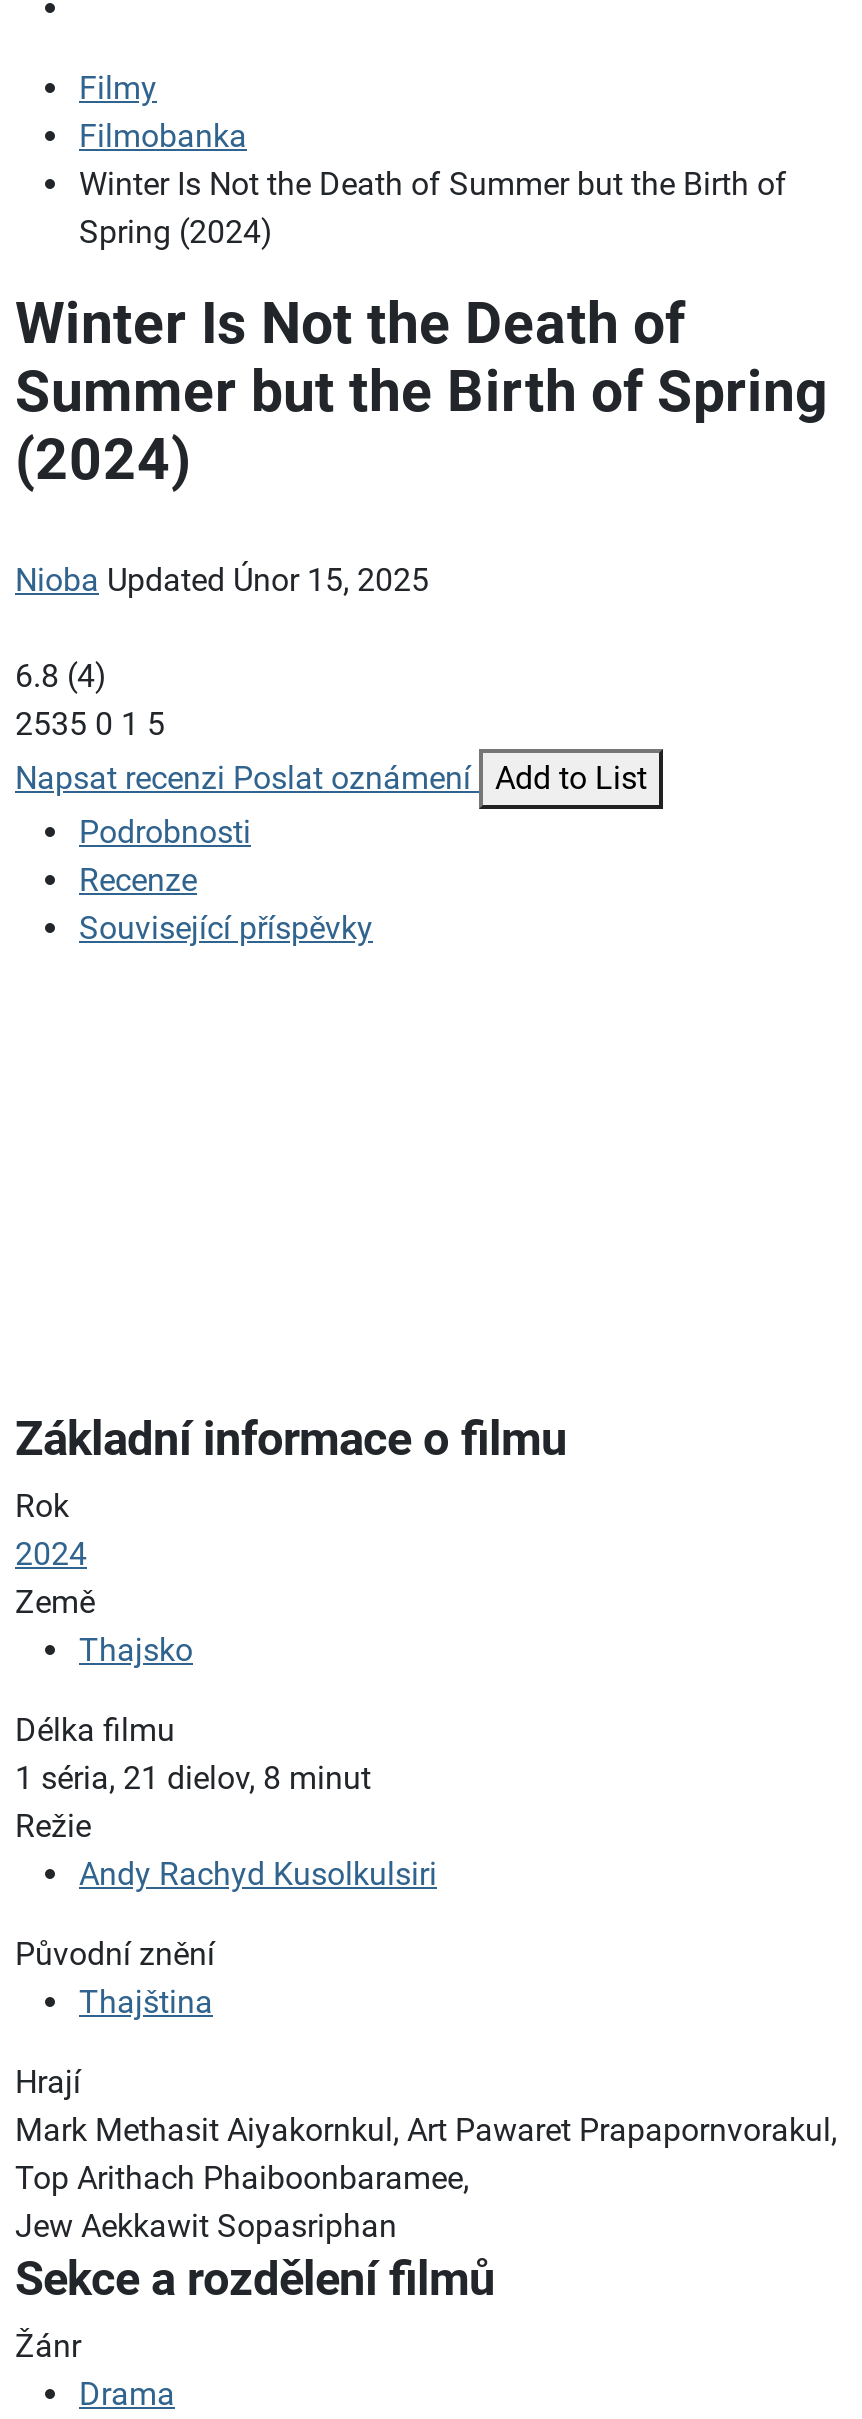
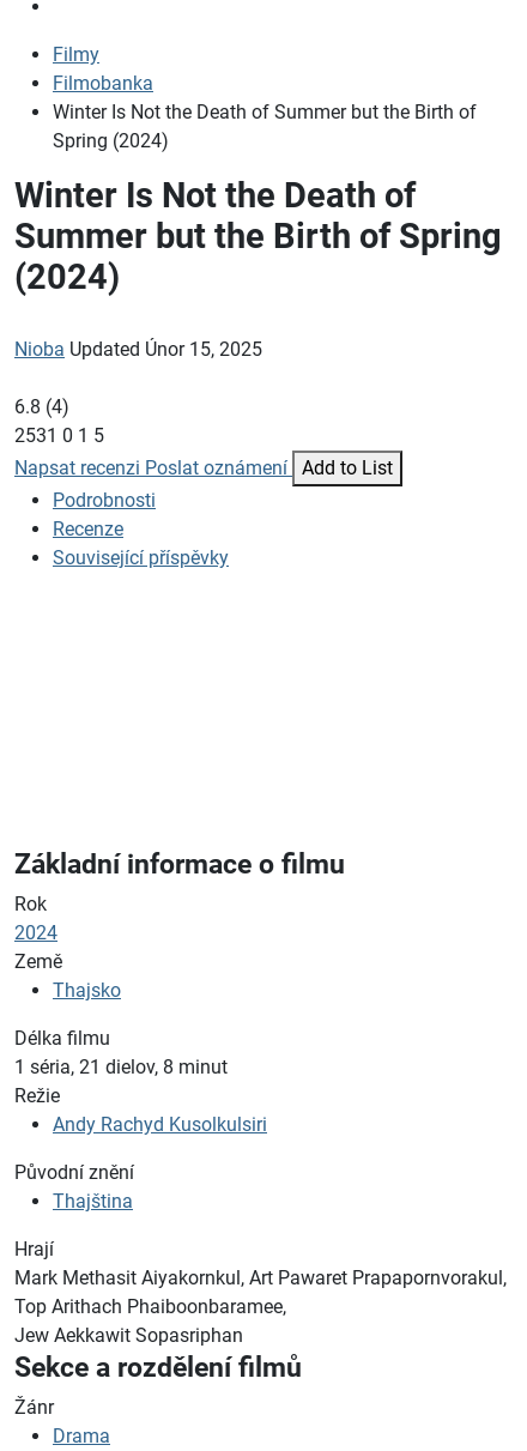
[15,705,165,743] 2535 0 1 5 -> [14,424,104,447] 2531 0 1 5

